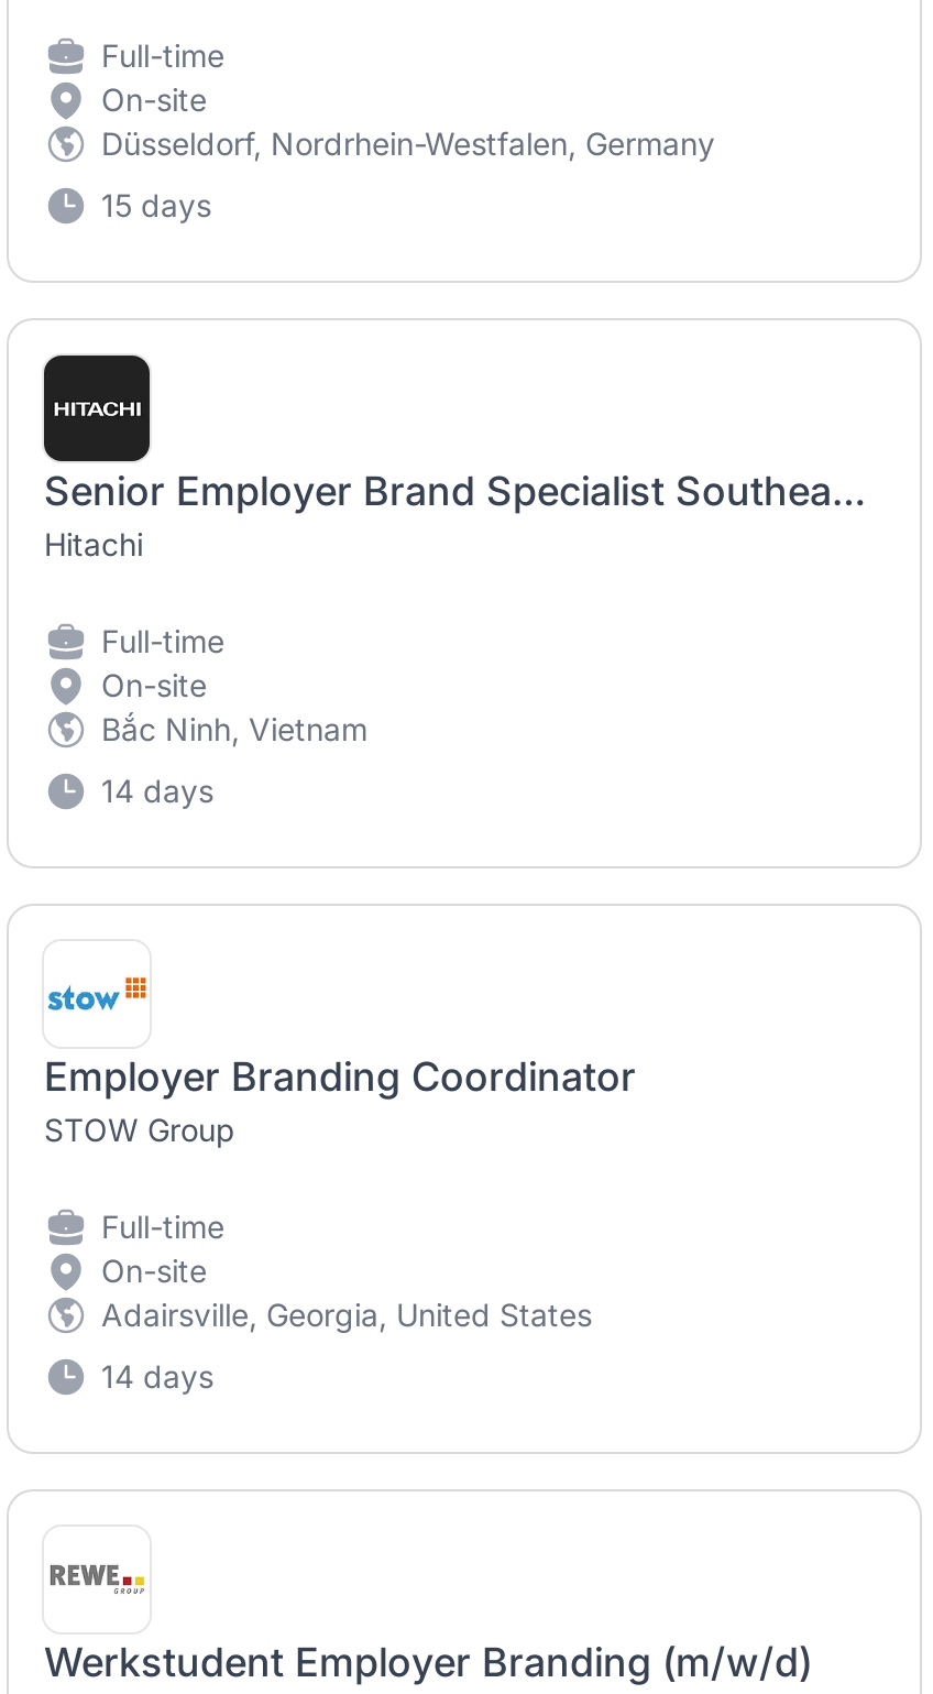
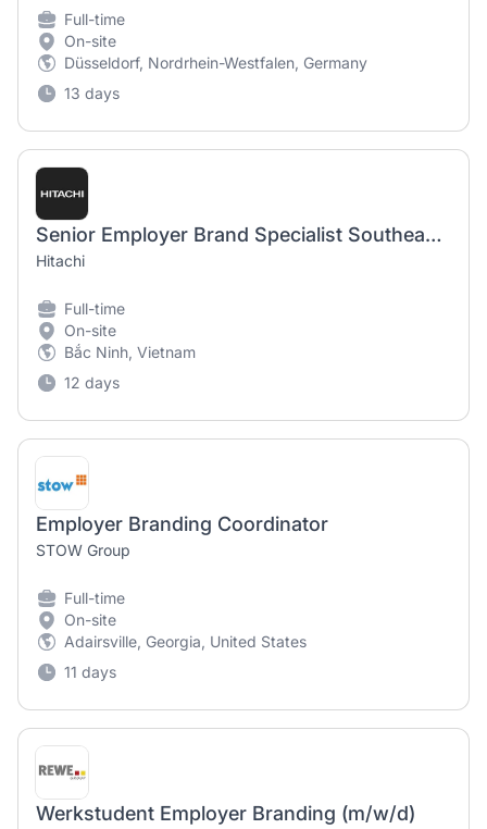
[101,187,211,224] 15 days -> [64,84,120,103] 13 days
[101,772,213,810] 14 days -> [64,373,120,392] 12 days
[101,1358,213,1395] 14 days -> [64,663,116,681] 11 days

